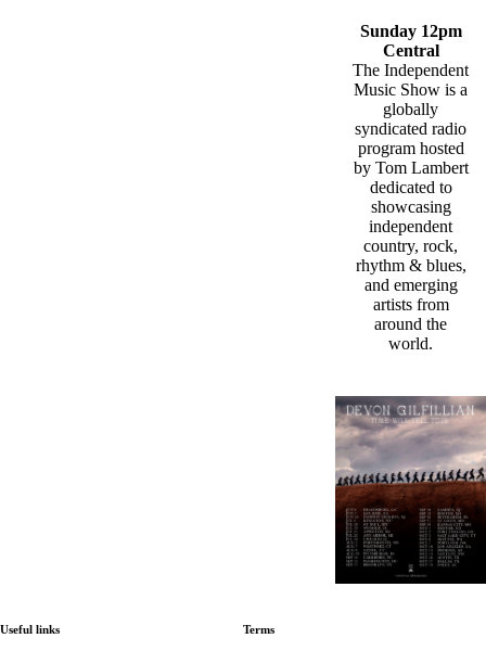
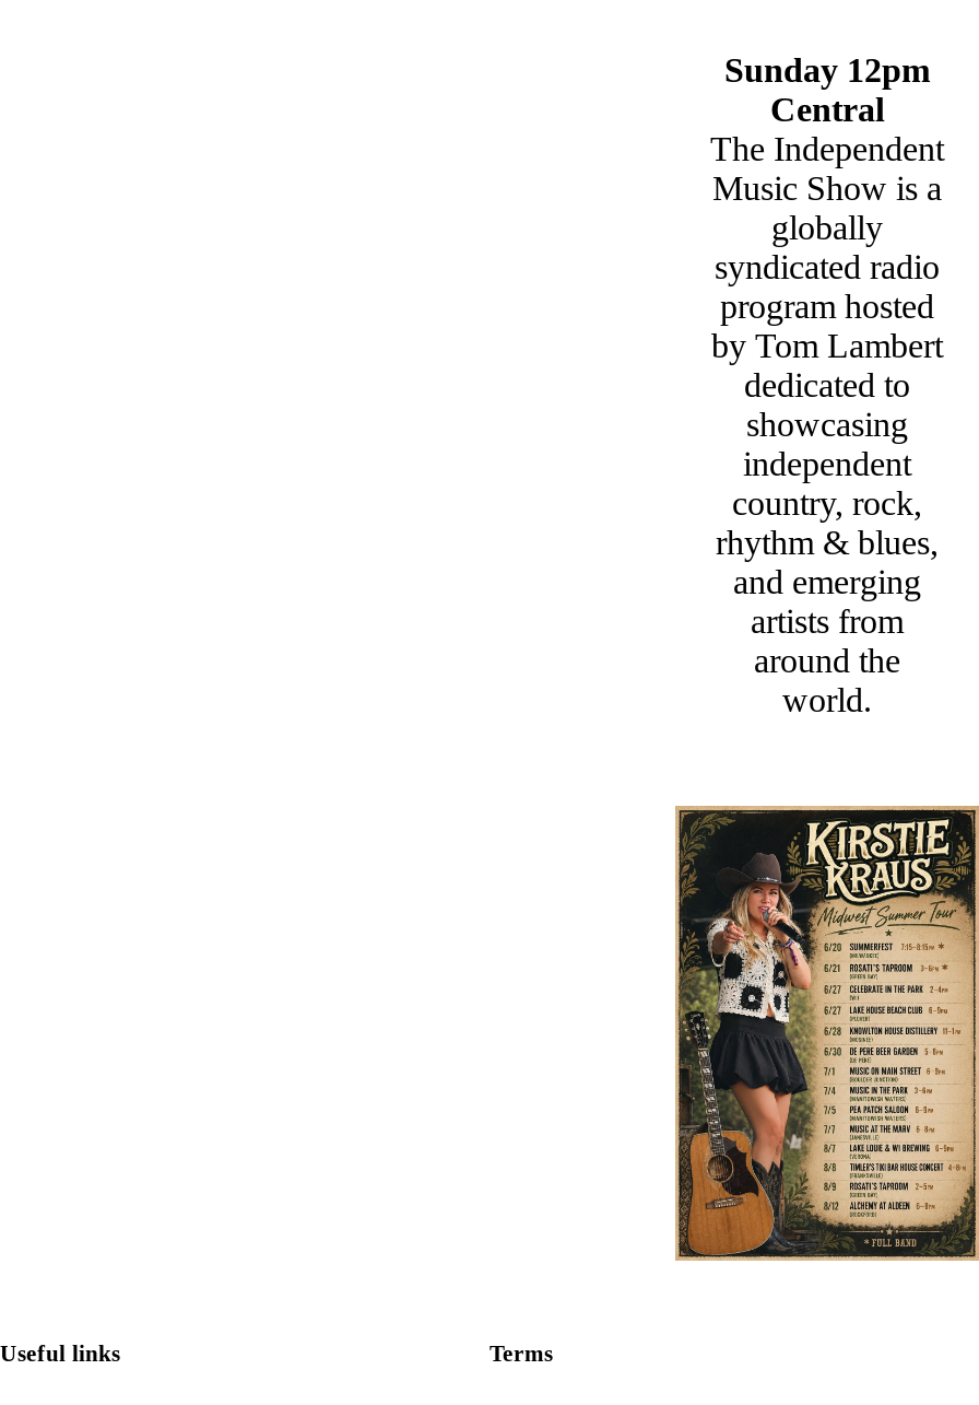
[334,395,483,585] [image] -> [675,804,972,1261] [image]

